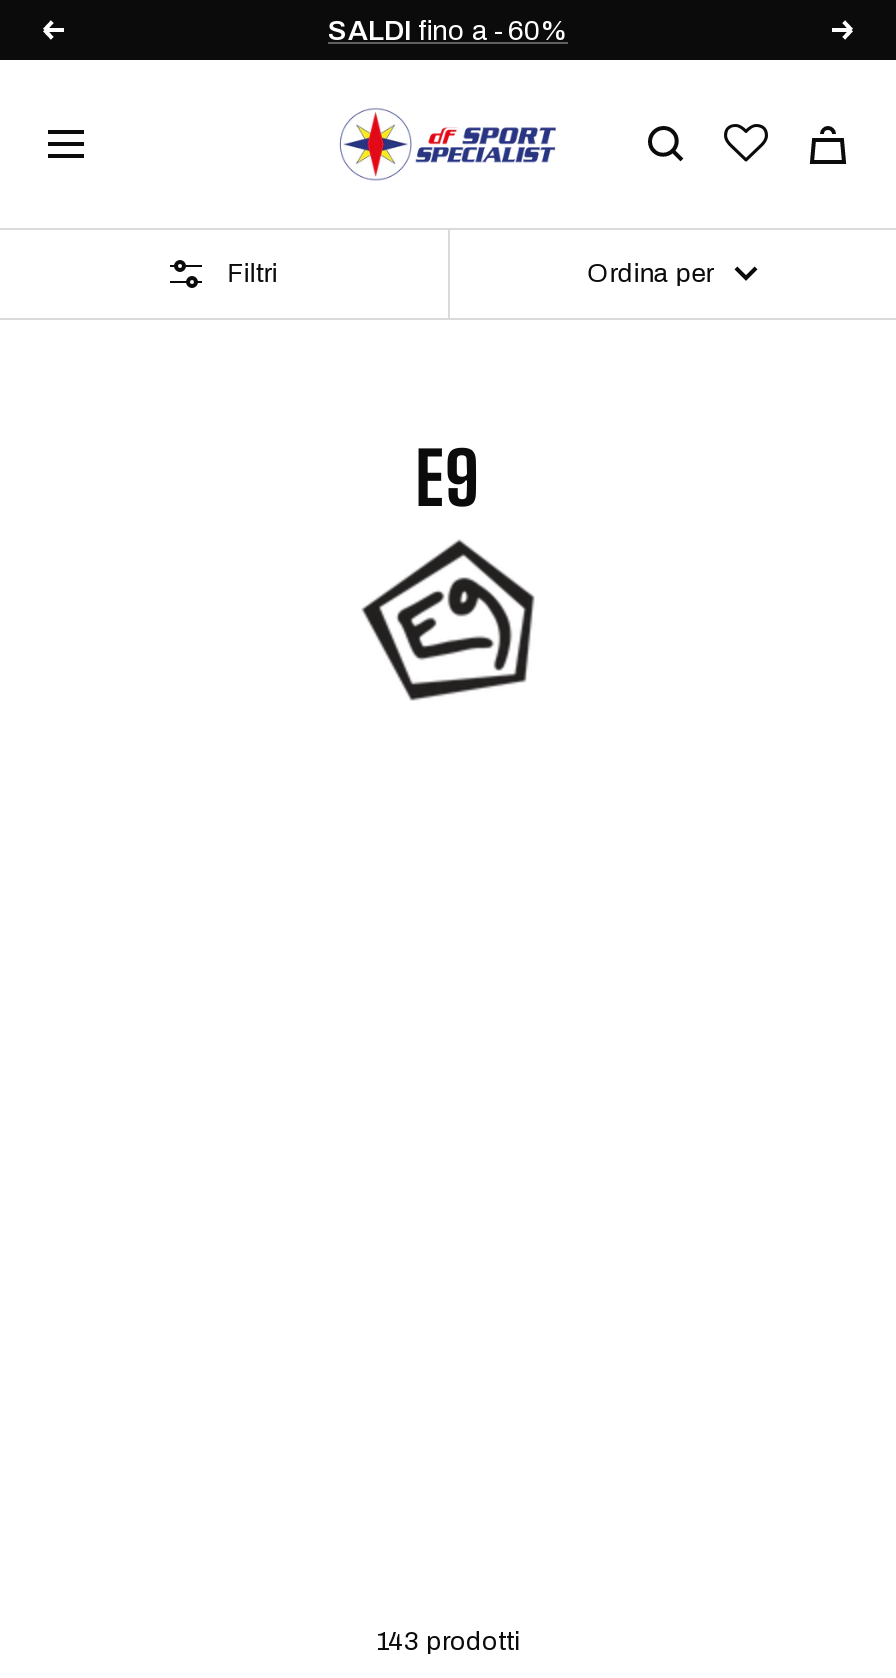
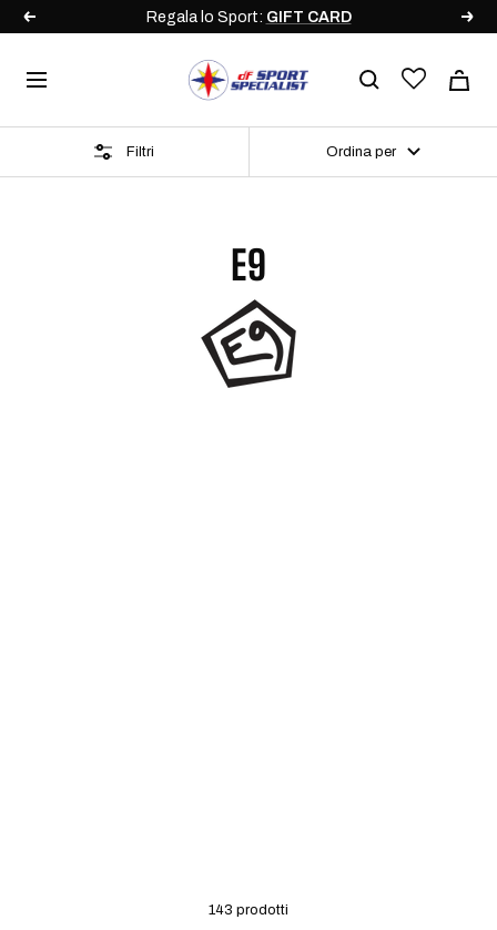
[328,15,568,45] SALDI fino a -60% -> [146,8,351,25] Regala lo Sport: GIFT CARD

